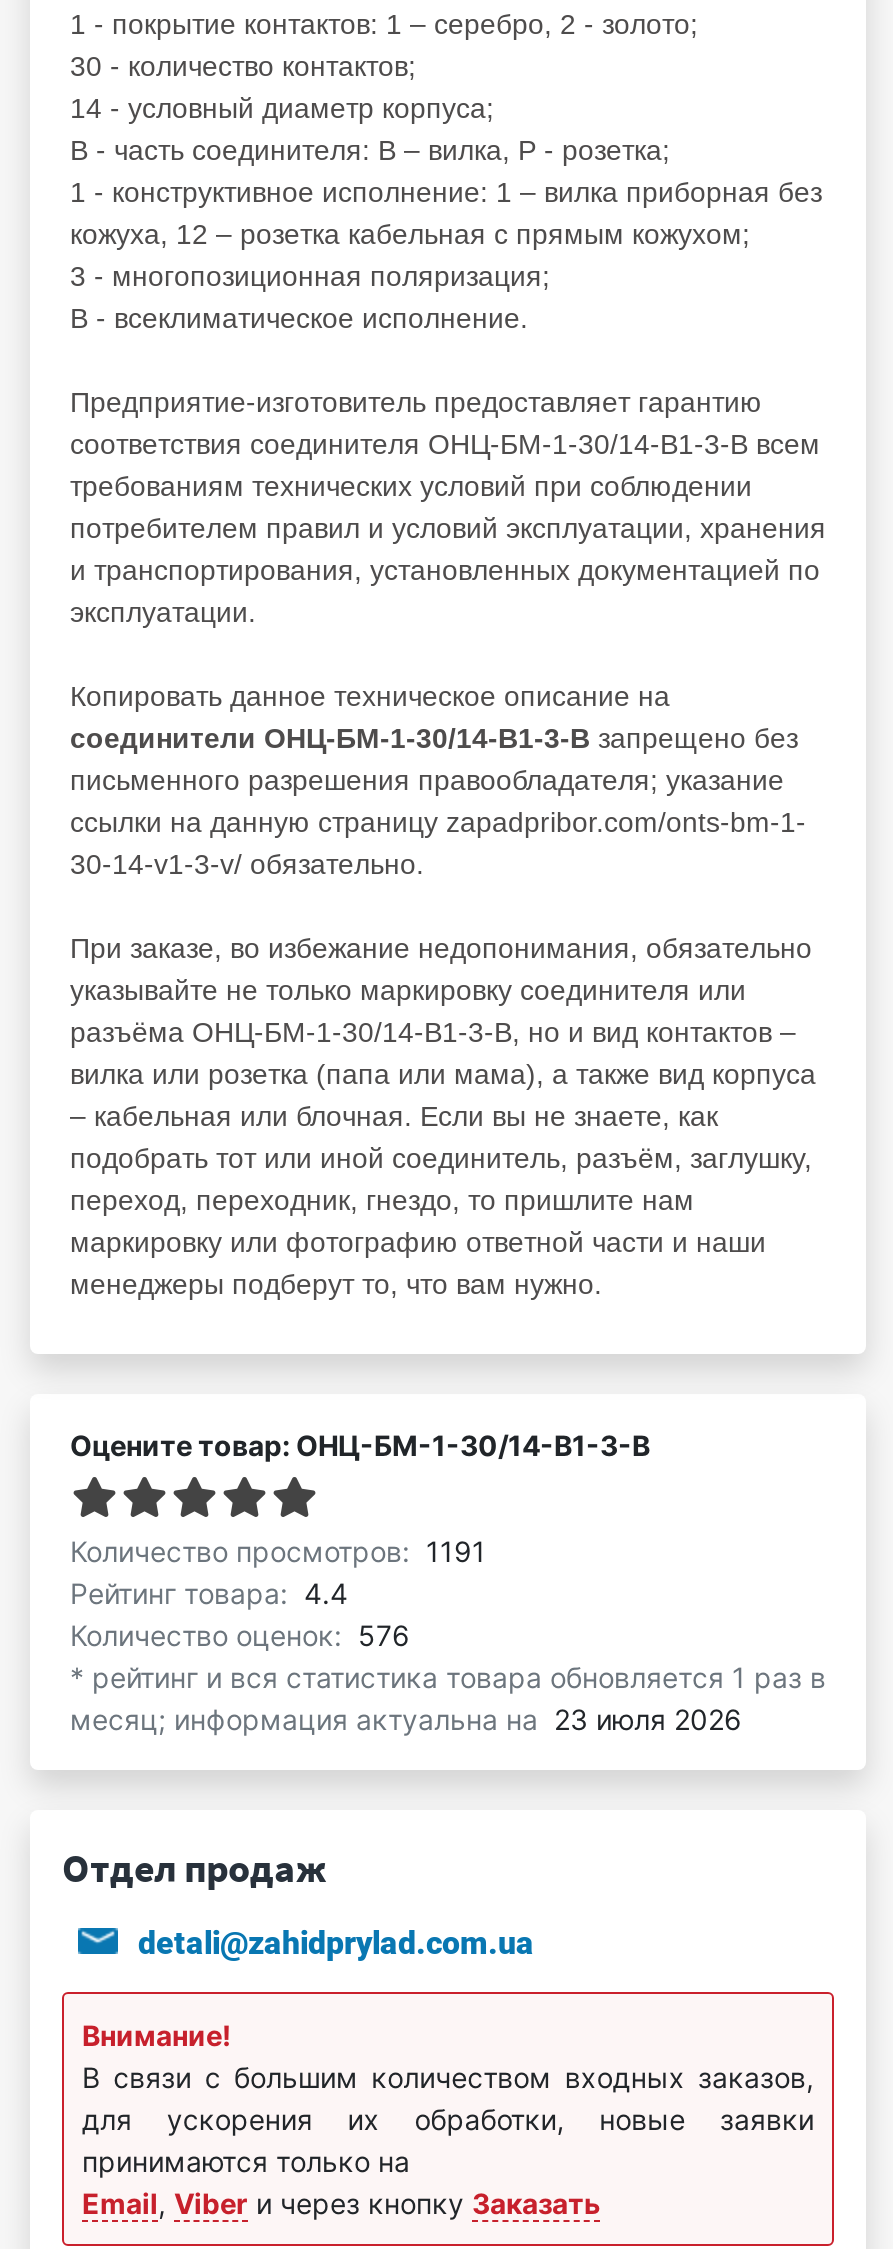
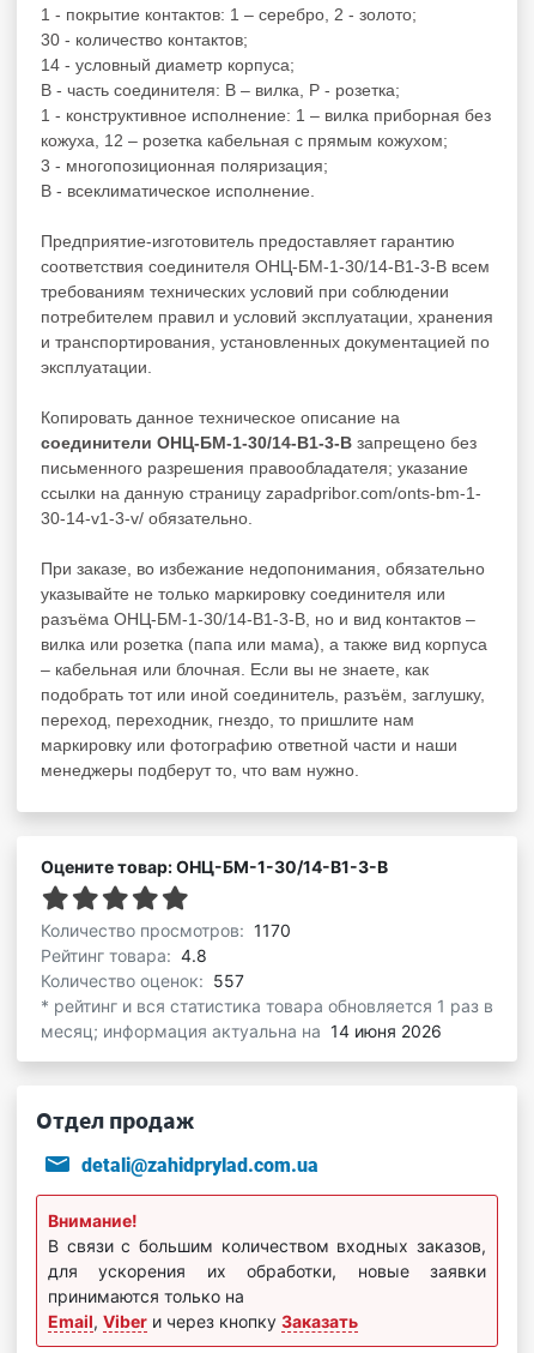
[70,1534,486,1568] Количество просмотров: 1191 -> [41,920,291,940] Количество просмотров: 1170
[70,1576,348,1610] Рейтинг товара: 4.4 -> [41,945,207,965] Рейтинг товара: 4.8
[70,1618,410,1652] Количество оценок: 576 -> [41,970,244,991] Количество оценок: 557
[70,1702,742,1736] месяц; информация актуальна на 23 июля 2026 -> [41,1021,442,1041] месяц; информация актуальна на 14 июня 2026

